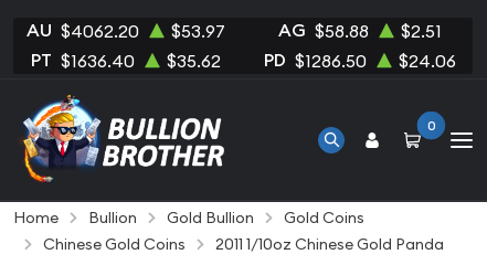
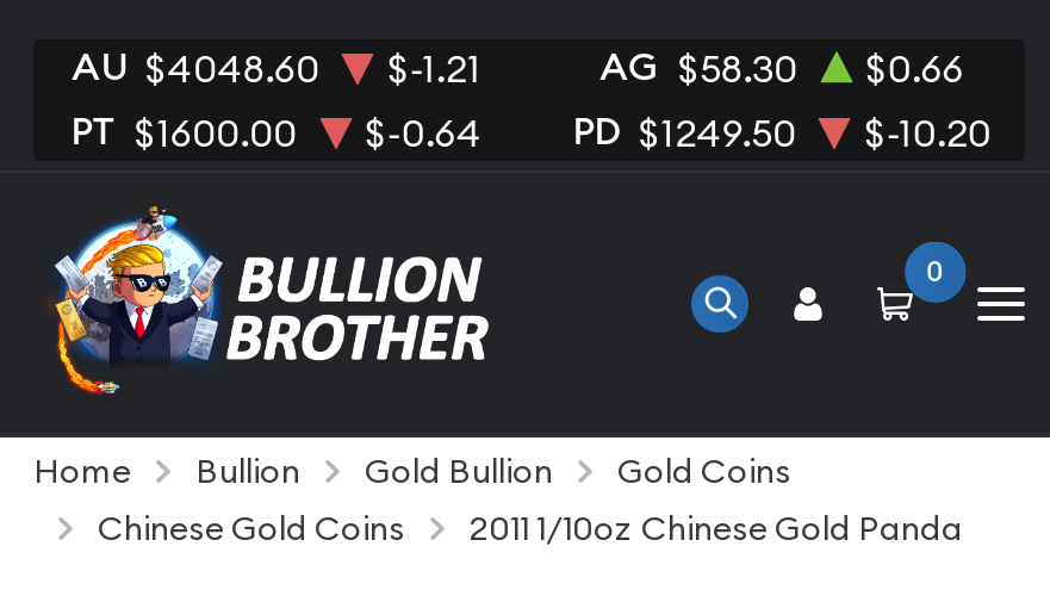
[27,18,139,42] AU $4062.20 -> [72,41,320,91] AU $4048.60
[171,20,225,42] $53.97 -> [388,43,481,91] $-1.21
[278,18,369,42] AG $58.88 -> [600,41,798,91] AG $58.30
[401,20,442,42] $2.51 -> [866,43,964,91] $0.66
[31,48,135,72] PT $1636.40 -> [71,106,297,156] PT $1600.00
[167,49,221,72] $35.62 -> [366,108,482,156] $-0.64
[264,48,367,72] PD $1286.50 -> [572,106,796,156] PD $1249.50
[399,49,456,72] $24.06 -> [865,108,991,156] $-10.20

